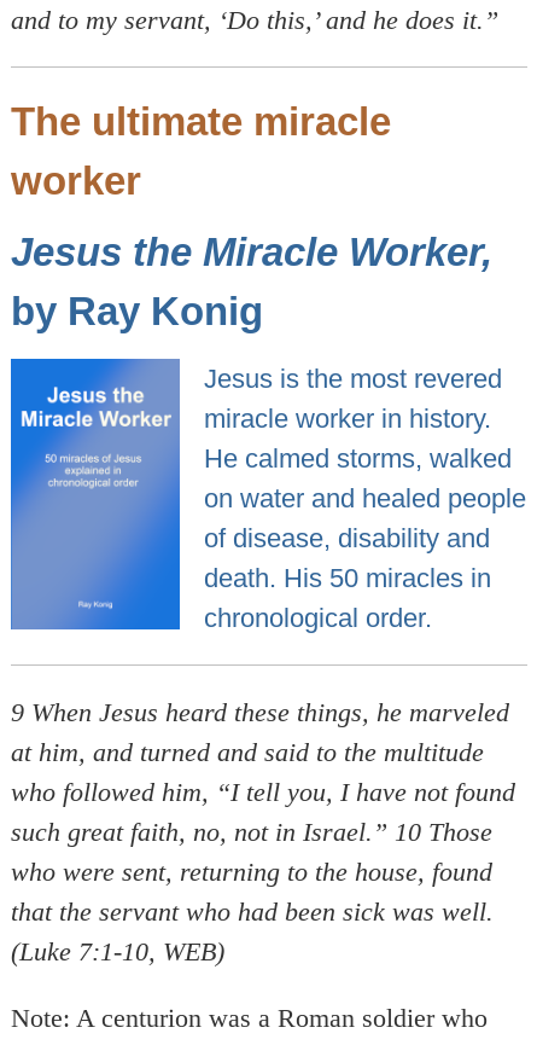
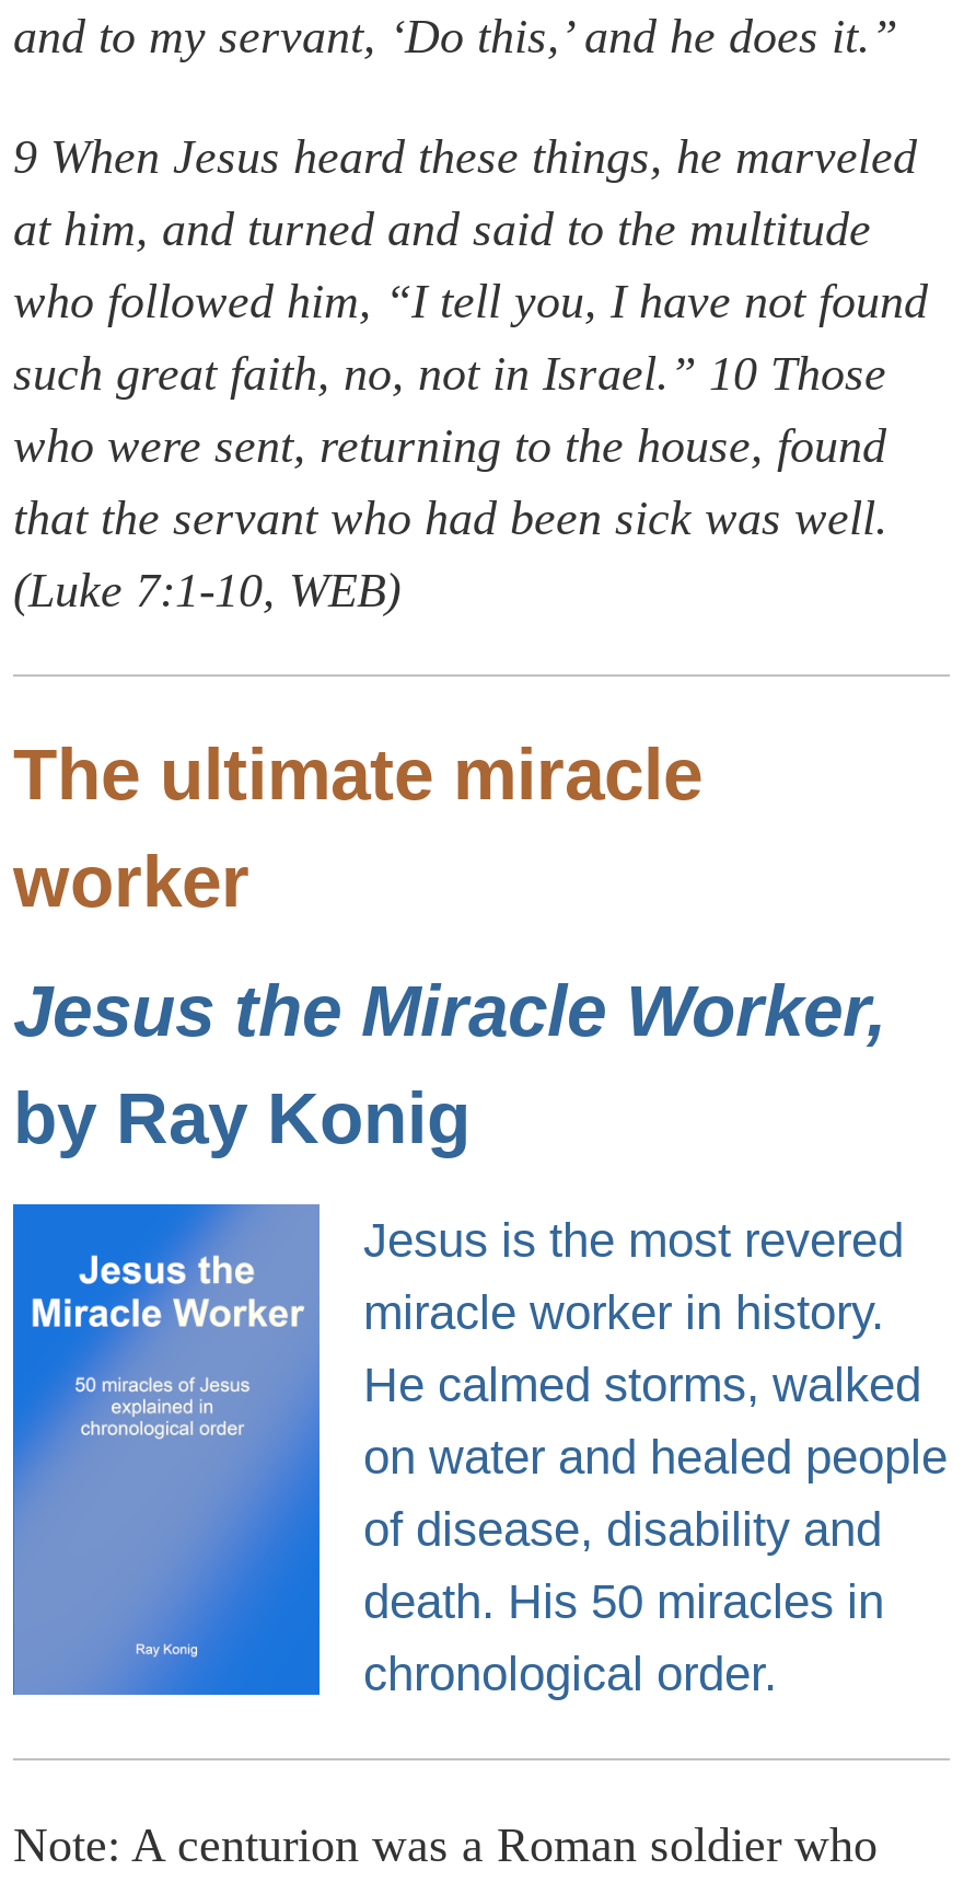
moved [11,99,526,633] -> [13,733,948,1701]: [image] | The ultimate miracle | worker | ... | death. His 50 miracles in | chronological order.
moved [11,697,515,966] -> [13,129,928,617]: 9 When Jesus heard these things, he marveled | at him, and turned and said to the multitude | who followed him, “I tell you, I have not found | such great faith, no, not in Israel.” 10 Those | who were sent, returning to the house, found | that the servant who had been sick was well. | (Luke 7:1-10, WEB)

